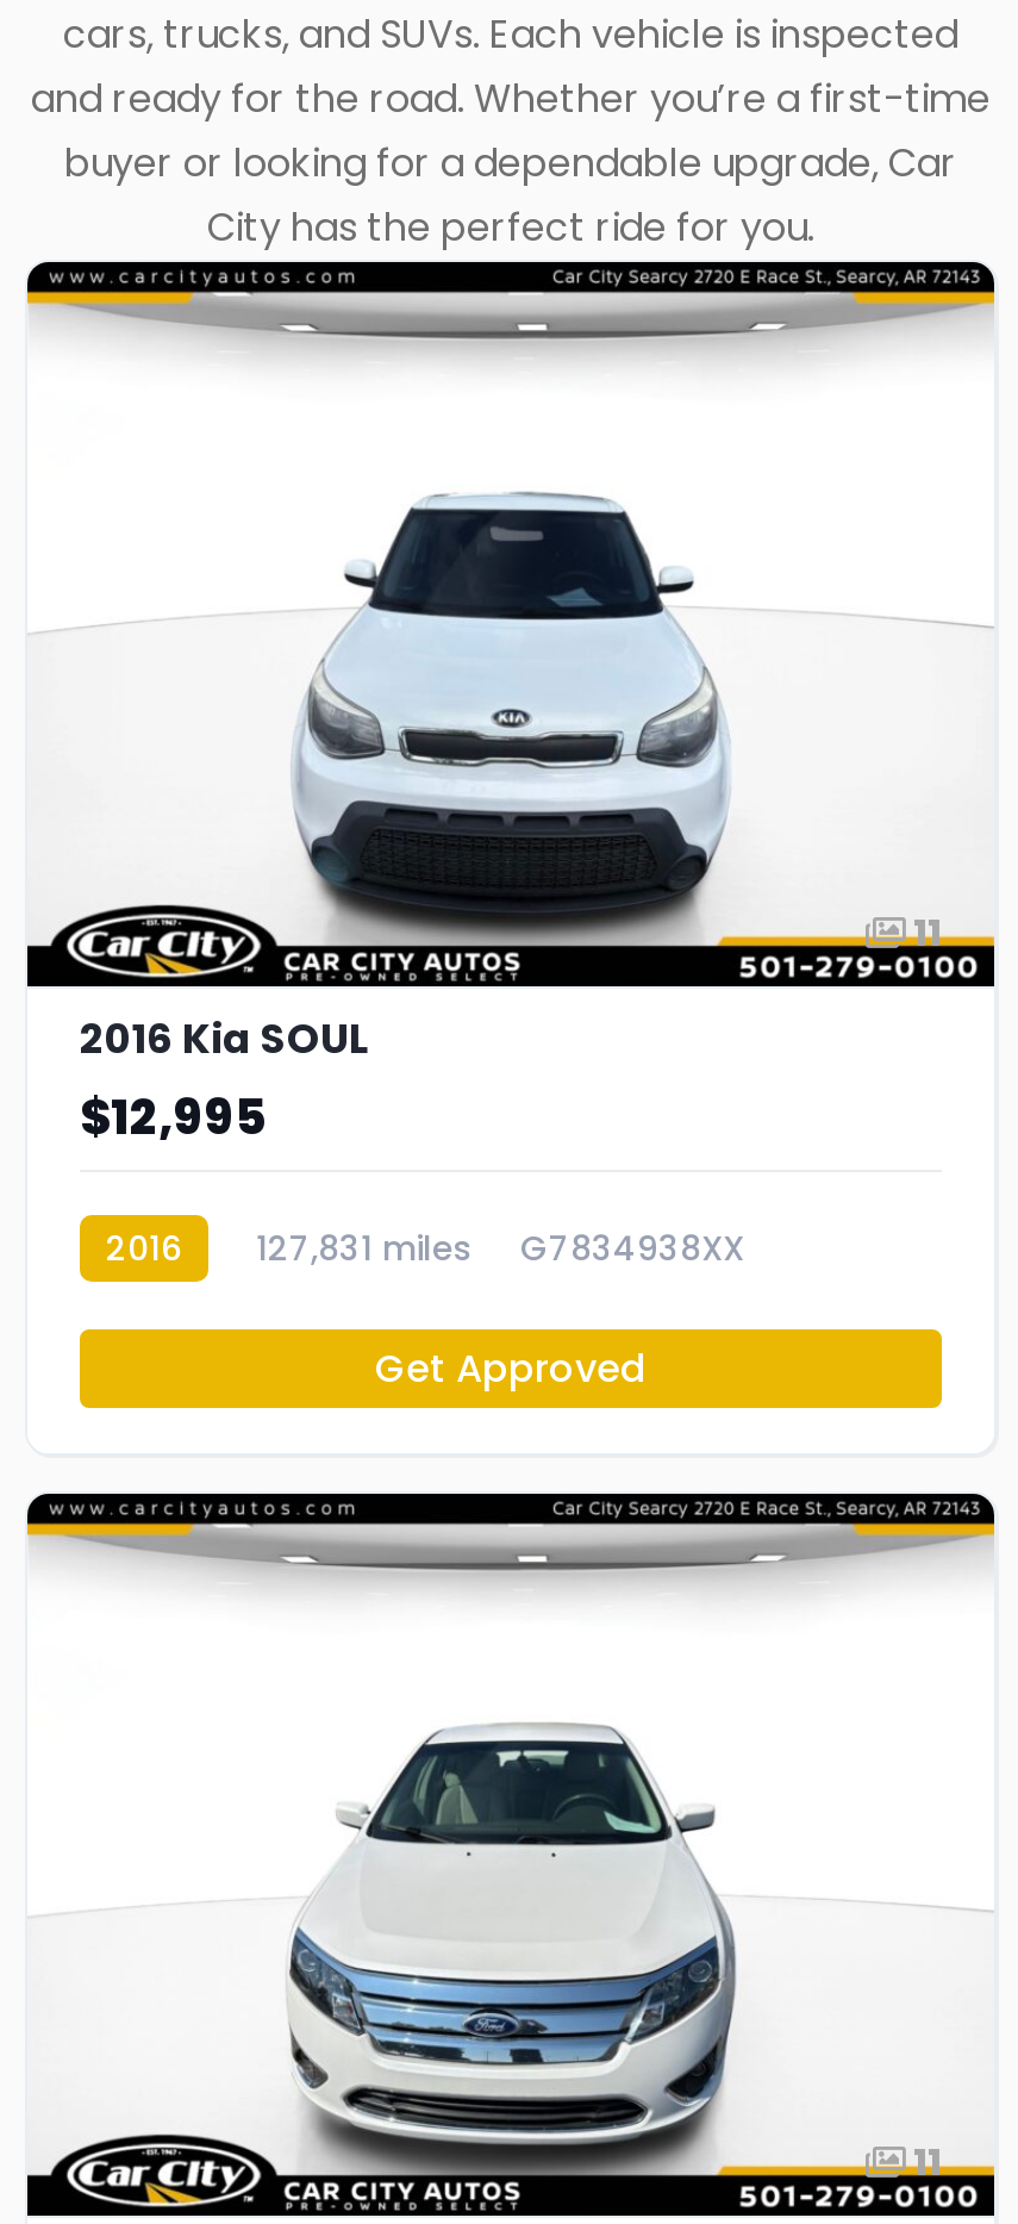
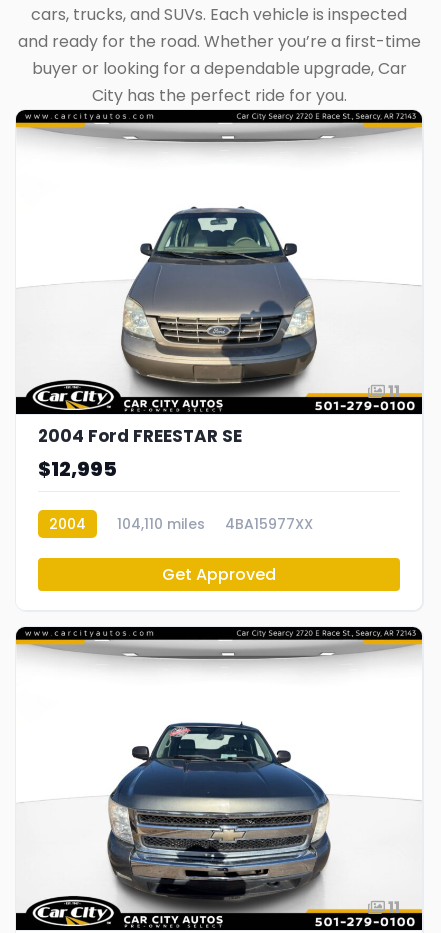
[80,493,744,1067] [image] | 2016 Kia SOUL -> [38,206,318,448] [image] | 2004 Ford FREESTAR SE
[106,1224,744,1272] 2016 | 127,831 miles | G7834938XX -> [49,514,313,534] 2004 | 104,110 miles | 4BA15977XX
[244,1722,775,2156] [image] -> [106,722,331,904] [image]

